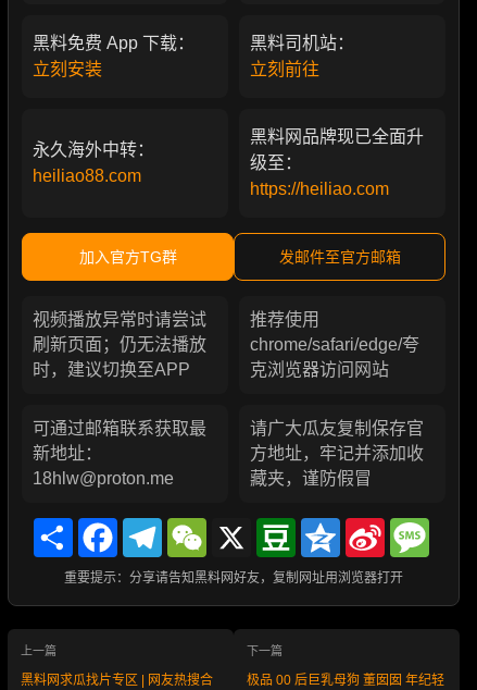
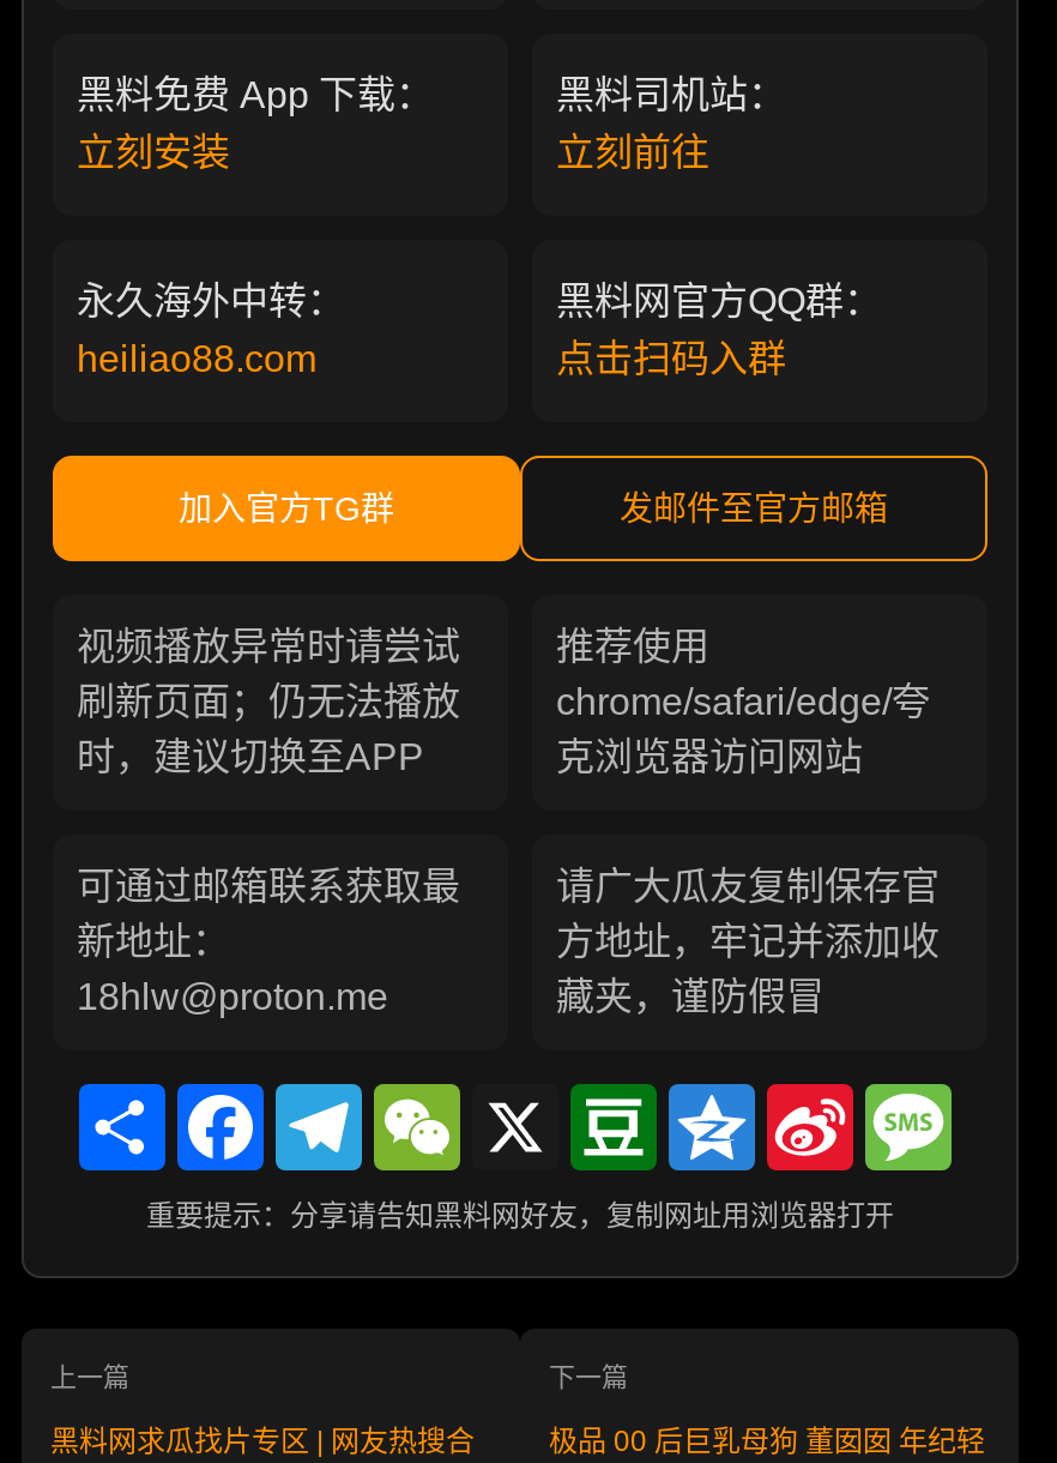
[250,127,424,198] 黑料网品牌现已全面升 | 级至： | https://heiliao.com -> [556,280,882,378] 黑料网官方QQ群： | 点击扫码入群

